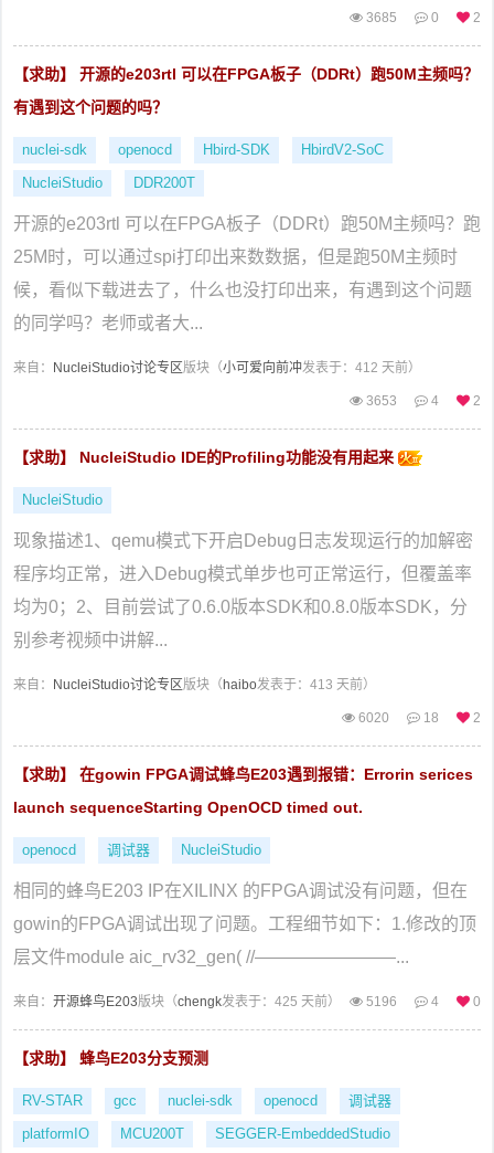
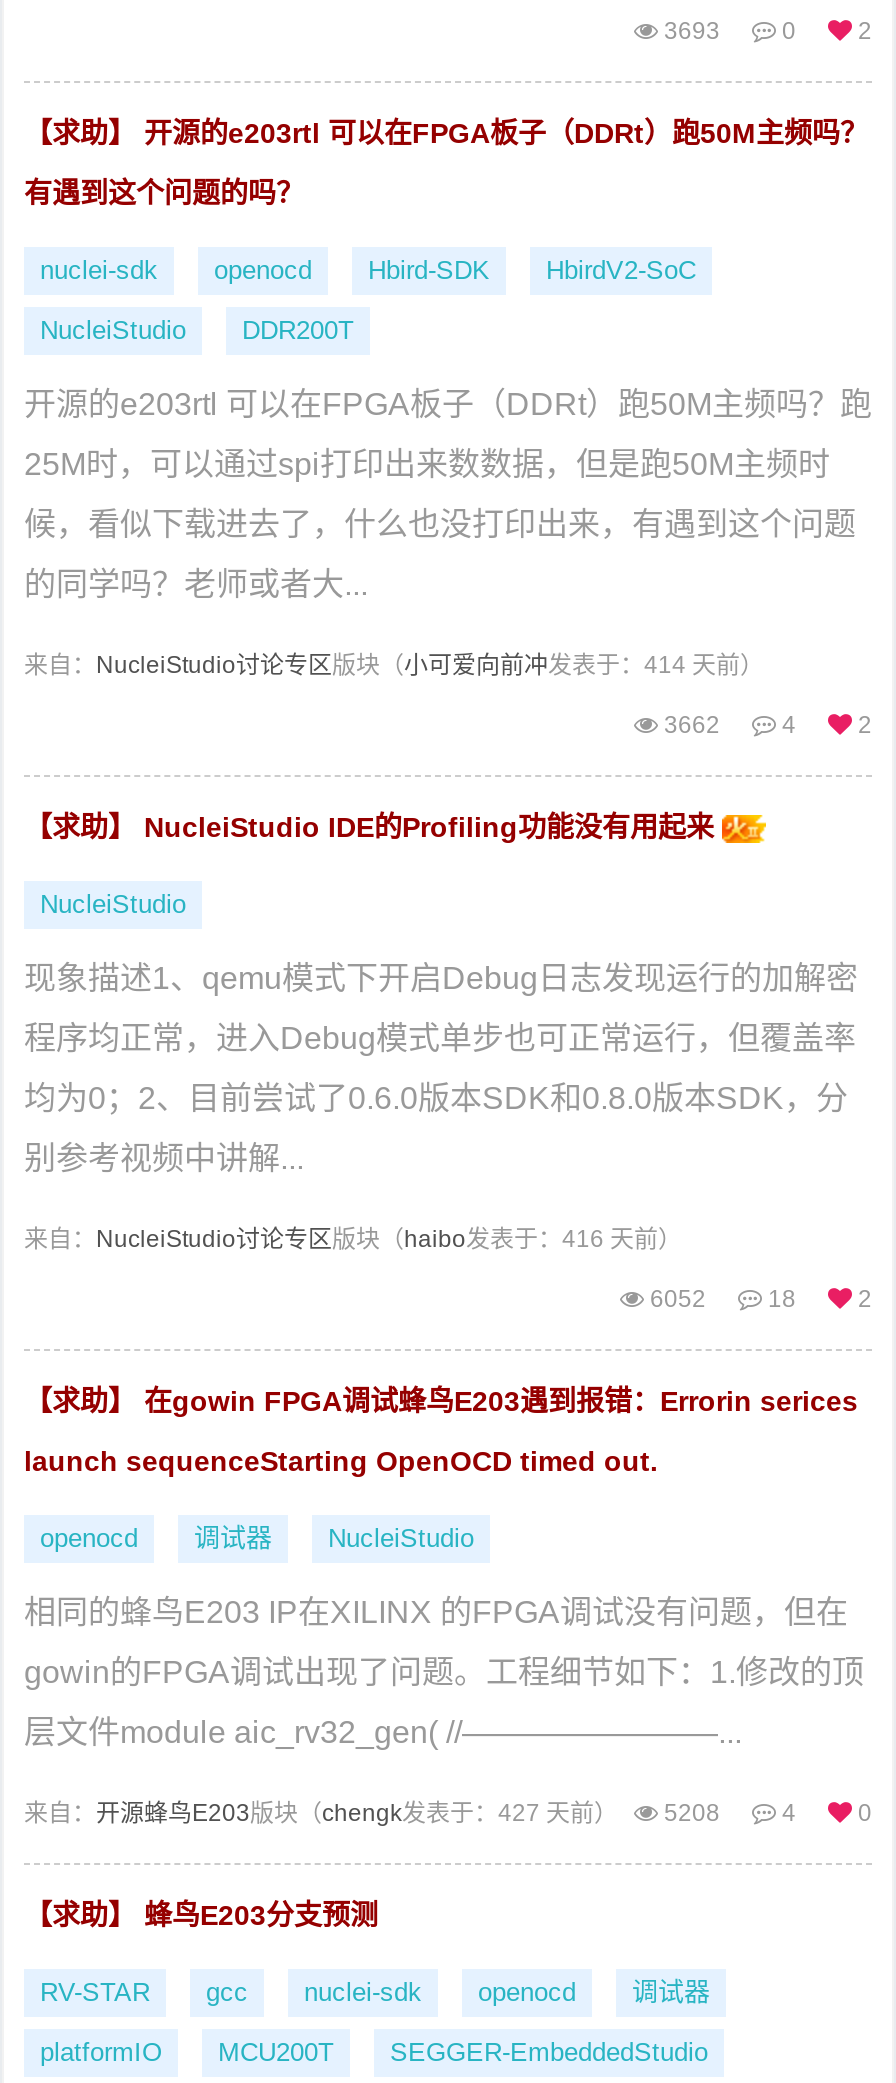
[363,10,481,25] 3685 0 2 -> [658,17,872,45] 3693 0 2
[13,360,421,375] 来自：NucleiStudio讨论专区版块（小可爱向前冲发表于：412 天前） -> [24,651,764,679] 来自：NucleiStudio讨论专区版块（小可爱向前冲发表于：414 天前）
[363,393,481,409] 3653 4 2 -> [658,711,872,739] 3662 4 2
[13,677,376,692] 来自：NucleiStudio讨论专区版块（haibo发表于：413 天前） -> [24,1225,682,1253] 来自：NucleiStudio讨论专区版块（haibo发表于：416 天前）
[355,710,481,726] 6020 18 2 -> [644,1285,872,1313] 6052 18 2
[13,994,341,1009] 来自：开源蜂鸟E203版块（chengk发表于：425 天前） -> [24,1799,618,1827] 来自：开源蜂鸟E203版块（chengk发表于：427 天前）
[363,994,397,1009] 5196 -> [658,1799,720,1827] 5208

